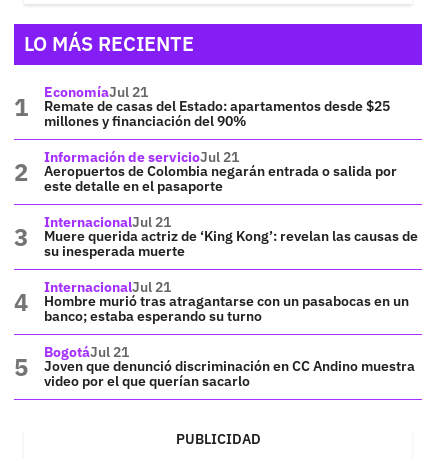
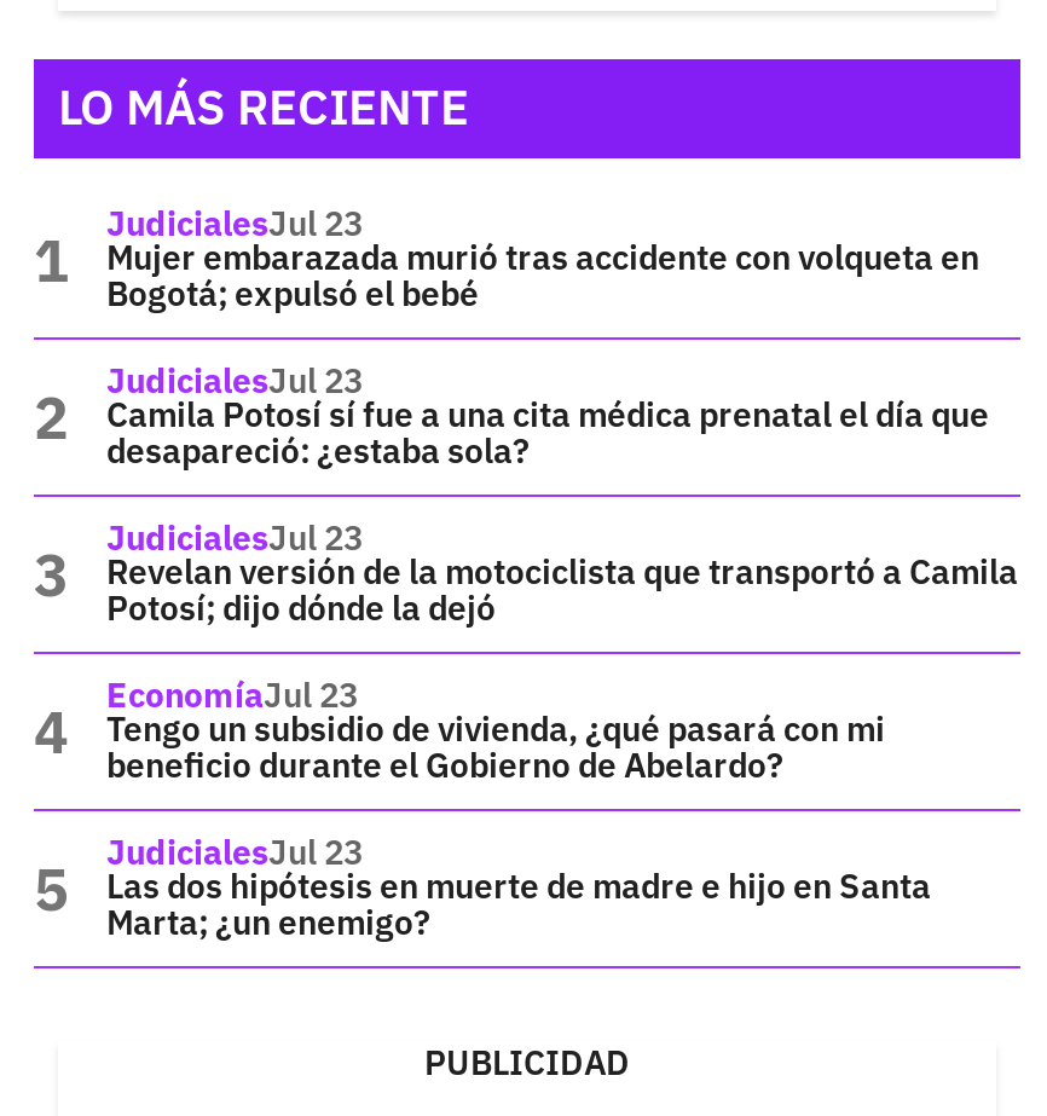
[44,83,390,130] EconomíaJul 21 | Remate de casas del Estado: apartamentos desde $25 | millones y financiación del 90% -> [106,202,979,316] JudicialesJul 23 | Mujer embarazada murió tras accidente con volqueta en | Bogotá; expulsó el bebé
[44,148,397,195] Información de servicioJul 21 | Aeropuertos de Colombia negarán entrada o salida por | este detalle en el pasaporte -> [106,359,989,473] JudicialesJul 23 | Camila Potosí sí fue a una cita médica prenatal el día que | desapareció: ¿estaba sola?
[44,213,418,260] InternacionalJul 21 | Muere querida actriz de ‘King Kong’: revelan las causas de | su inesperada muerte -> [106,516,1018,630] JudicialesJul 23 | Revelan versión de la motociclista que transportó a Camila | Potosí; dijo dónde la dejó
[44,278,409,325] InternacionalJul 21 | Hombre murió tras atragantarse con un pasabocas en un | banco; estaba esperando su turno -> [106,673,885,787] EconomíaJul 23 | Tengo un subsidio de vivienda, ¿qué pasará con mi | beneficio durante el Gobierno de Abelardo?
[44,343,415,390] BogotáJul 21 | Joven que denunció discriminación en CC Andino muestra | video por el que querían sacarlo -> [106,831,931,944] JudicialesJul 23 | Las dos hipótesis en muerte de madre e hijo en Santa | Marta; ¿un enemigo?

